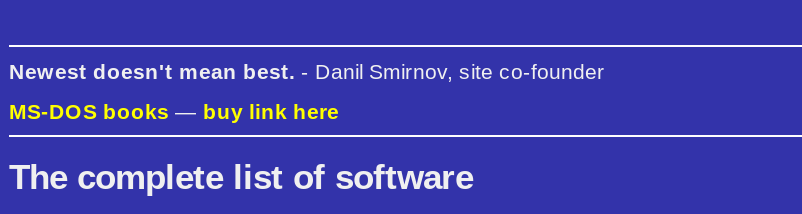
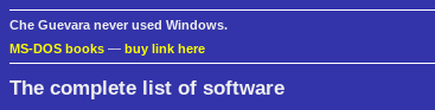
[9,59,605,83] Newest doesn't mean best. - Danil Smirnov, site co-founder -> [9,18,228,32] Che Guevara never used Windows.

